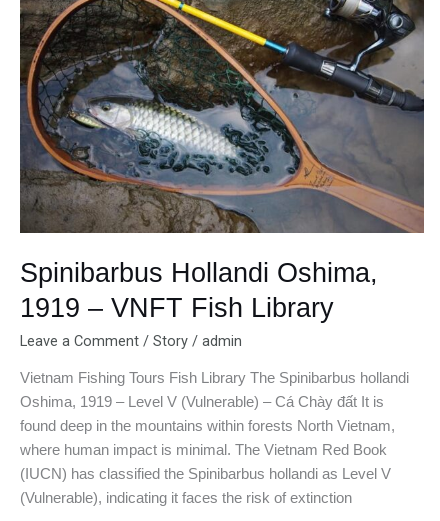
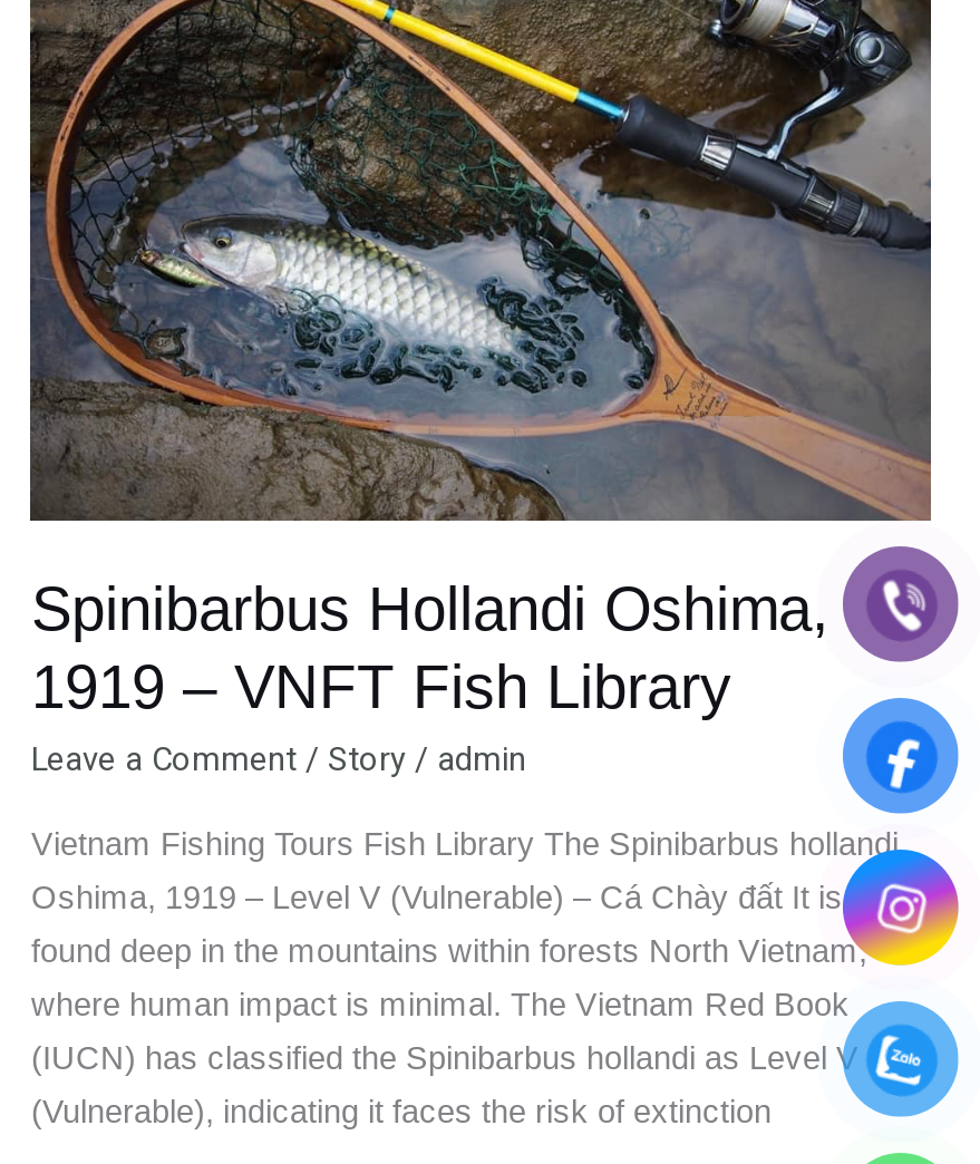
none -> [840,544,960,665] [image]
none -> [840,696,960,816] [image]
none -> [842,847,960,968] [image]
none -> [846,999,960,1119] [image]

